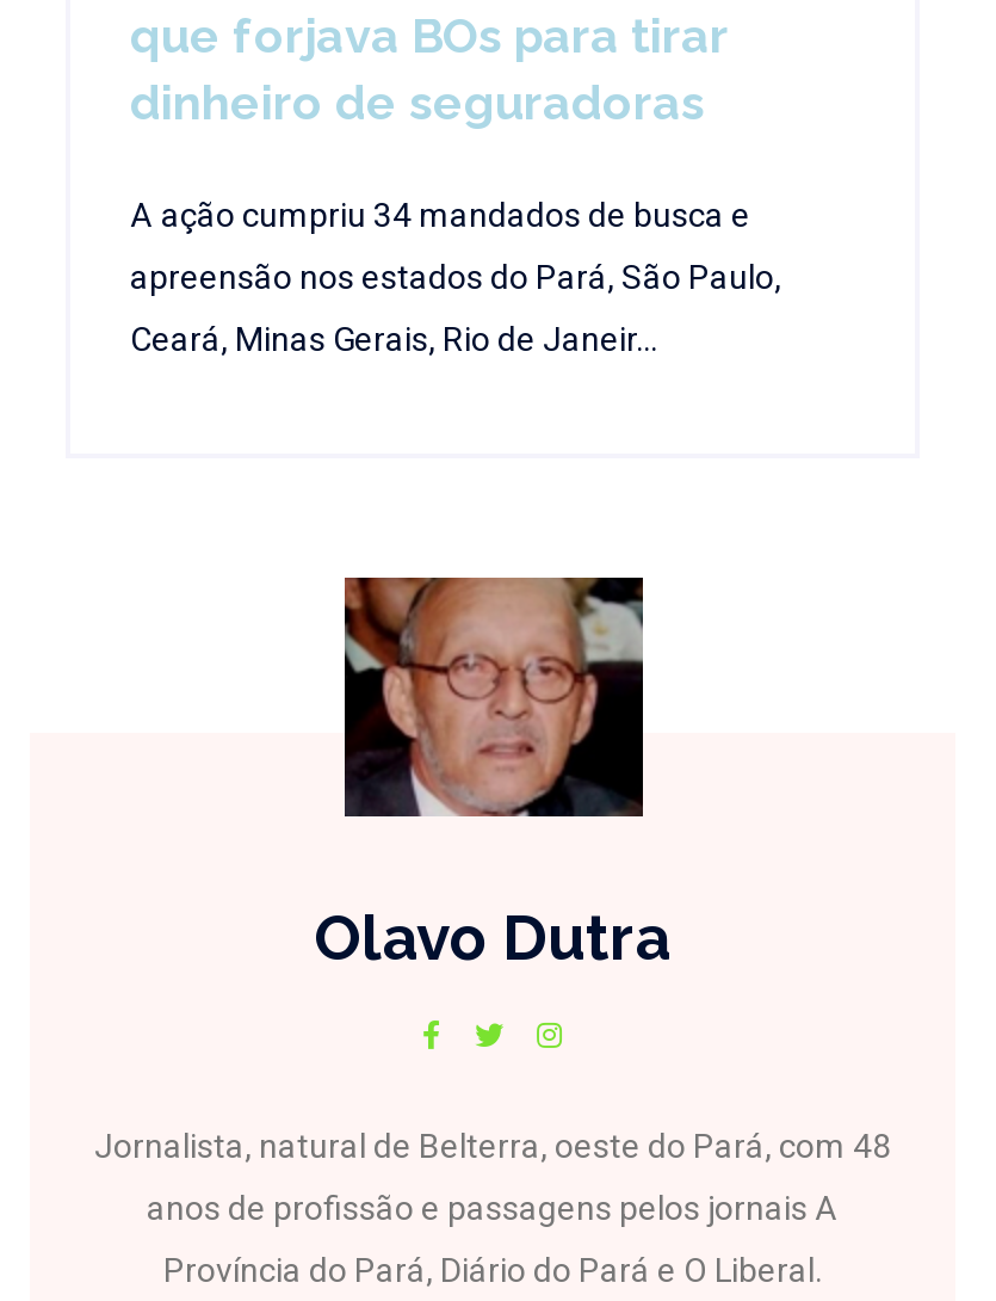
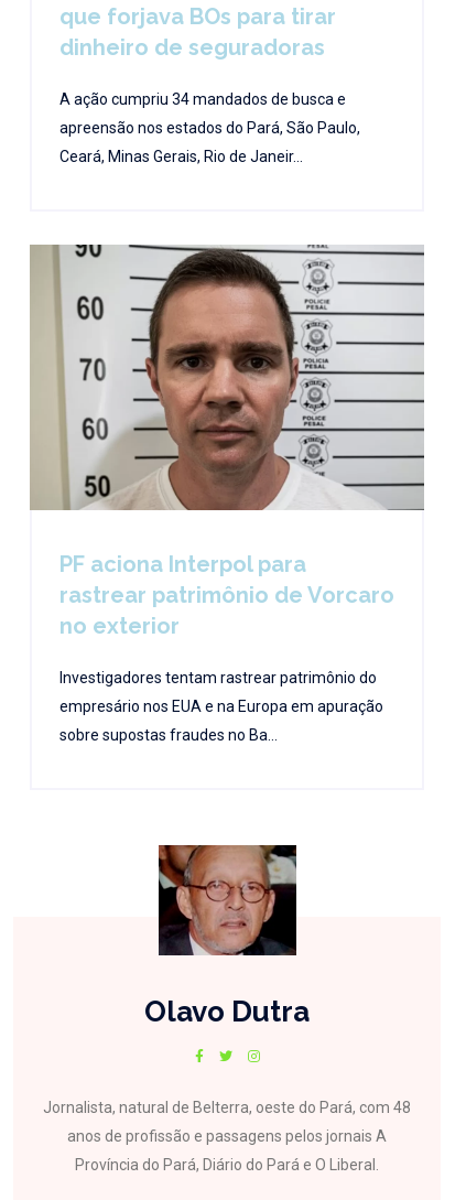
none -> [30,244,425,743] [image] | PF aciona Interpol para | rastrear patrimônio de Vorcaro | no exterior | Investigadores tentam rastrear patrimônio do | empresário nos EUA e na Europa em apuração | sobre supostas fraudes no Ba...

